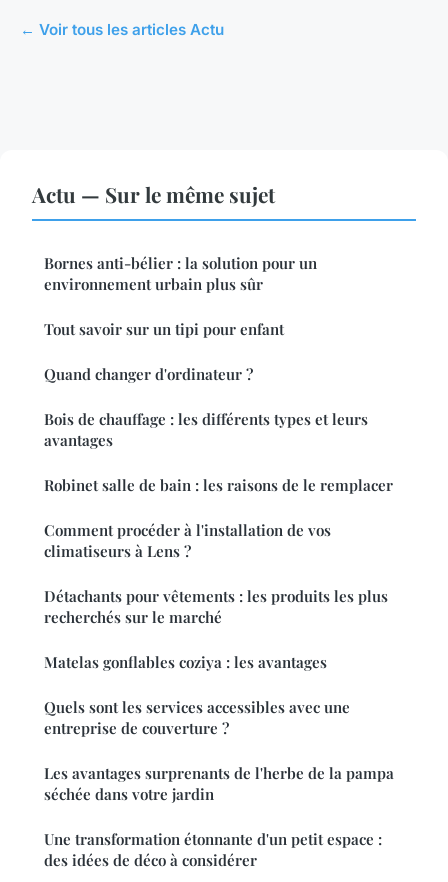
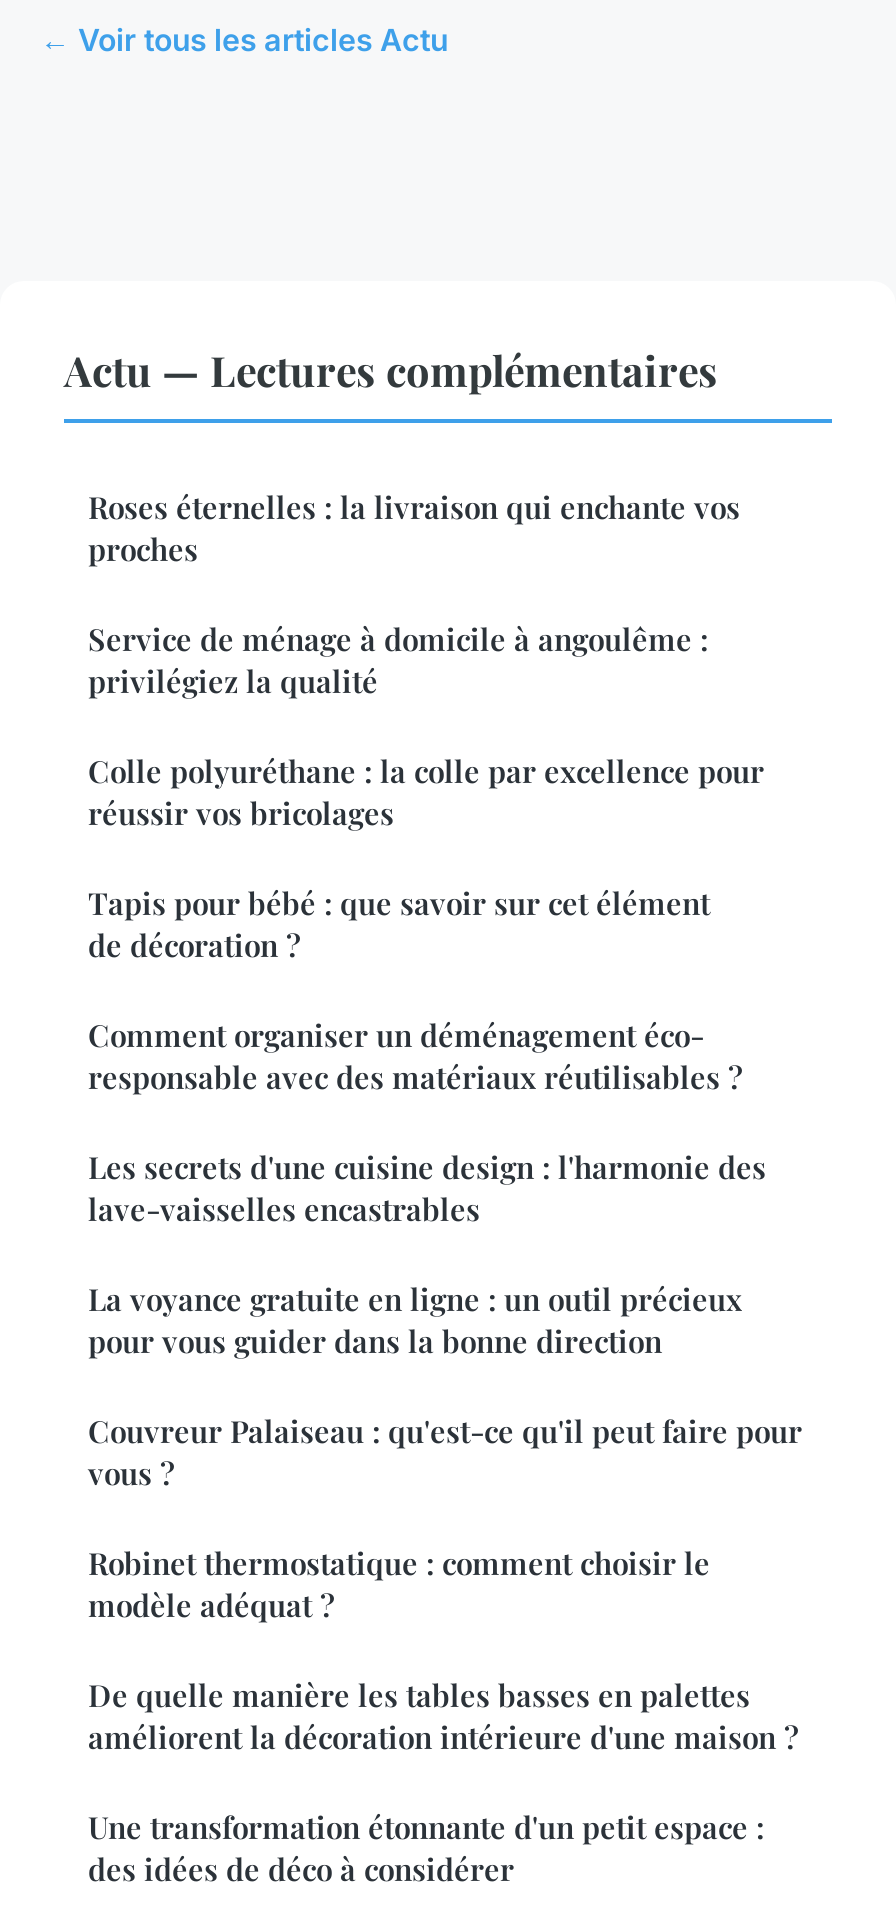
[32,180,275,208] Actu — Sur le même sujet -> [64,341,718,397] Actu — Lectures complémentaires
[44,253,317,294] Bornes anti-bélier : la solution pour un | environnement urbain plus sûr -> [88,487,740,569] Roses éternelles : la livraison qui enchante vos | proches
[44,319,284,339] Tout savoir sur un tipi pour enfant -> [88,619,708,701] Service de ménage à domicile à angoulême : | privilégiez la qualité
[44,364,253,384] Quand changer d'ordinateur ? -> [88,751,764,833] Colle polyuréthane : la colle par excellence pour | réussir vos bricolages
[44,409,368,450] Bois de chauffage : les différents types et leurs | avantages -> [88,883,710,965] Tapis pour bébé : que savoir sur cet élément | de décoration ?
[44,475,393,495] Robinet salle de bain : les raisons de le remplacer -> [88,1015,742,1097] Comment organiser un déménagement éco- | responsable avec des matériaux réutilisables ?
[44,520,331,561] Comment procéder à l'installation de vos | climatiseurs à Lens ? -> [88,1147,766,1229] Les secrets d'une cuisine design : l'harmonie des | lave-vaisselles encastrables
[44,586,388,627] Détachants pour vêtements : les produits les plus | recherchés sur le marché -> [88,1279,742,1361] La voyance gratuite en ligne : un outil précieux | pour vous guider dans la bonne direction
[44,652,327,672] Matelas gonflables coziya : les avantages -> [88,1411,802,1493] Couvreur Palaiseau : qu'est-ce qu'il peut faire pour | vous ?
[44,697,350,738] Quels sont les services accessibles avec une | entreprise de couverture ? -> [88,1543,710,1625] Robinet thermostatique : comment choisir le | modèle adéquat ?
[44,763,394,804] Les avantages surprenants de l'herbe de la pampa | séchée dans votre jardin -> [88,1675,798,1757] De quelle manière les tables basses en palettes | améliorent la décoration intérieure d'une maison ?

